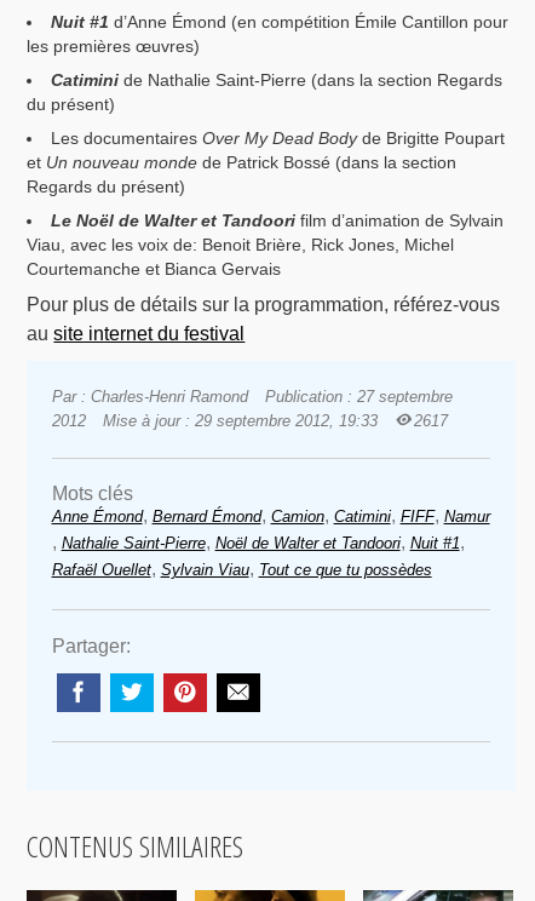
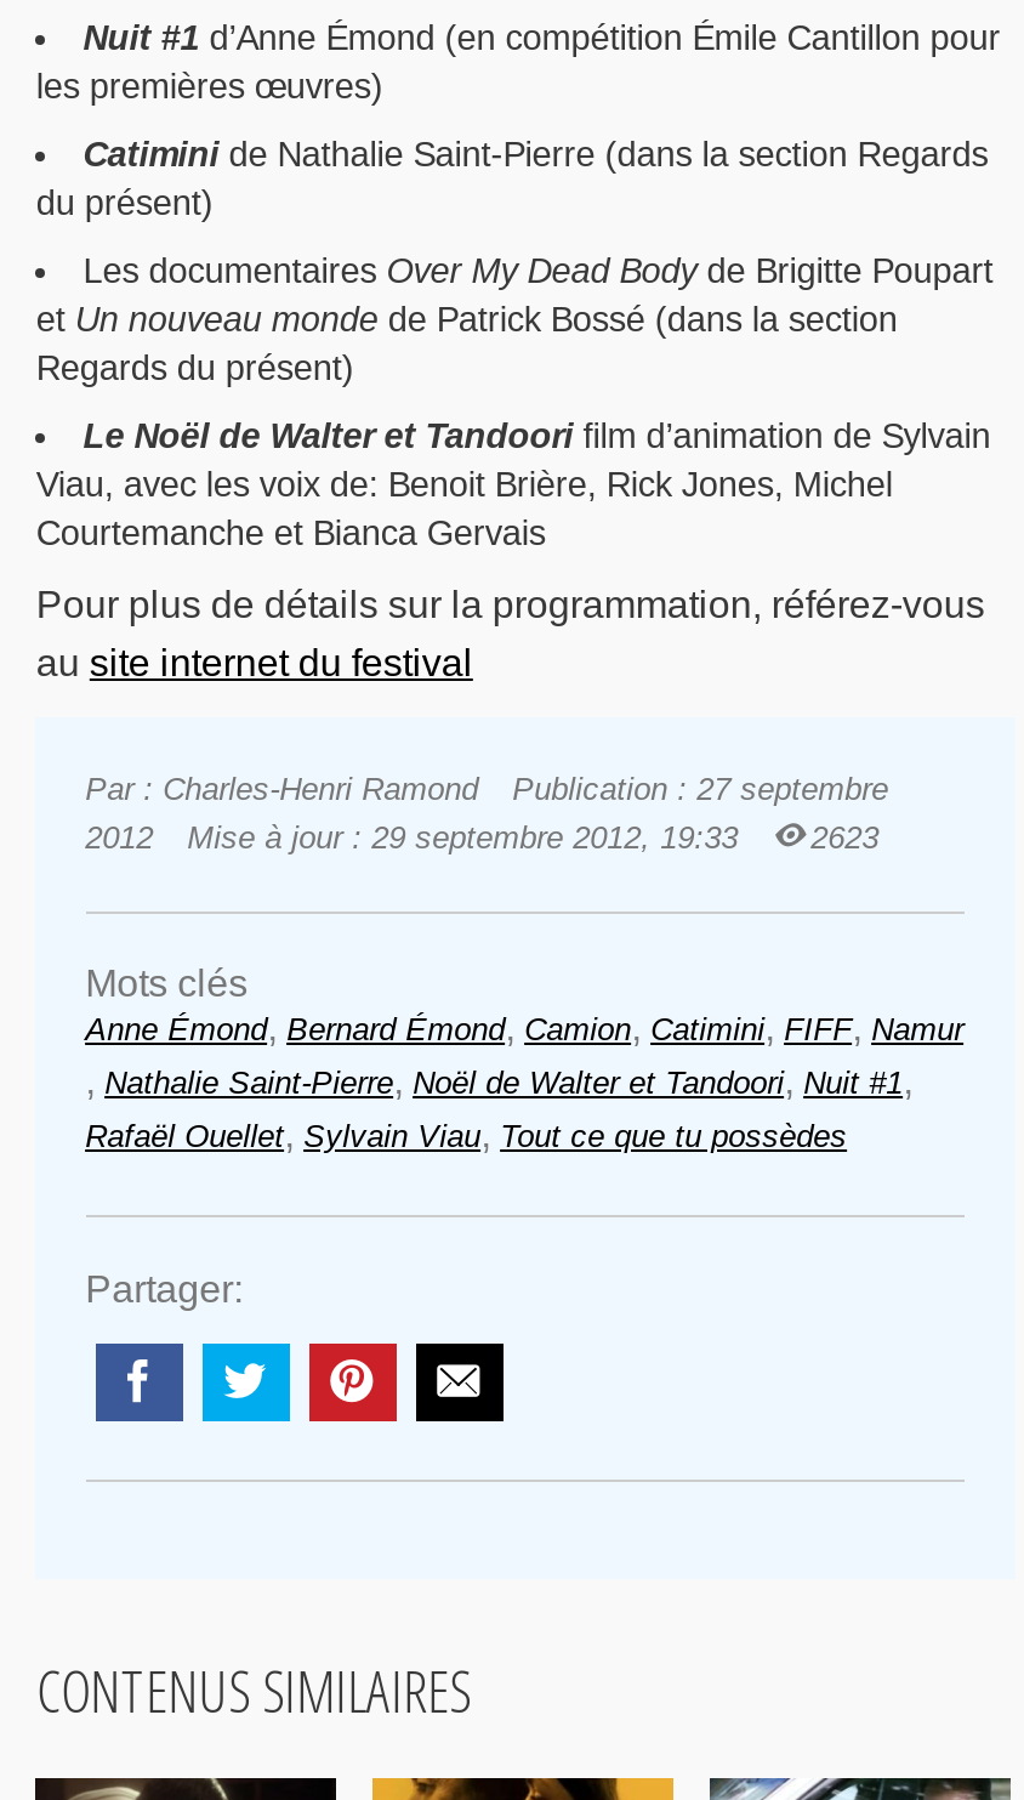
[52,412,447,430] 2012 Mise à jour : 29 septembre 2012, 19:33 2617 -> [85,819,879,856] 2012 Mise à jour : 29 septembre 2012, 19:33 2623

